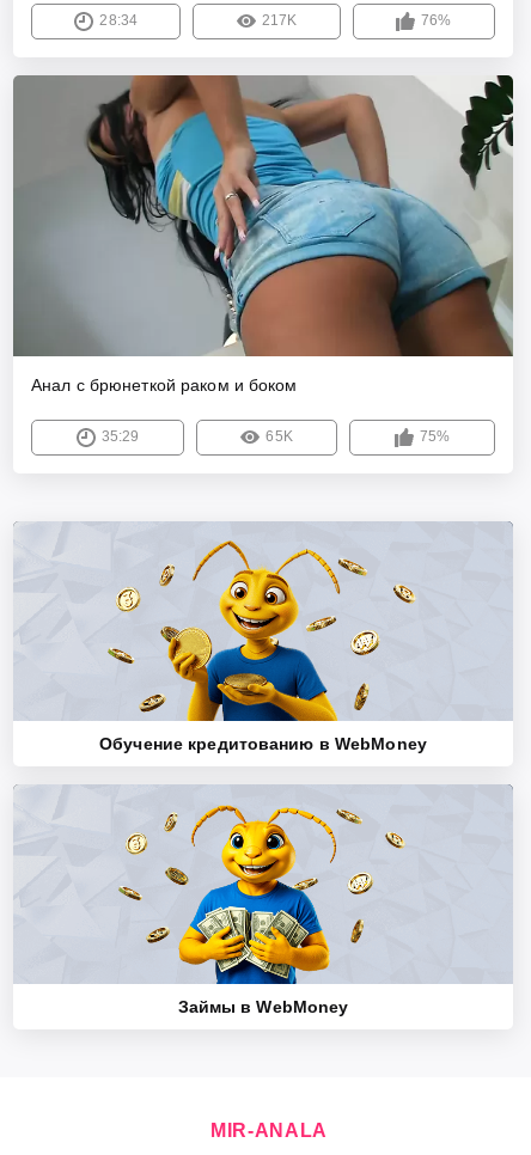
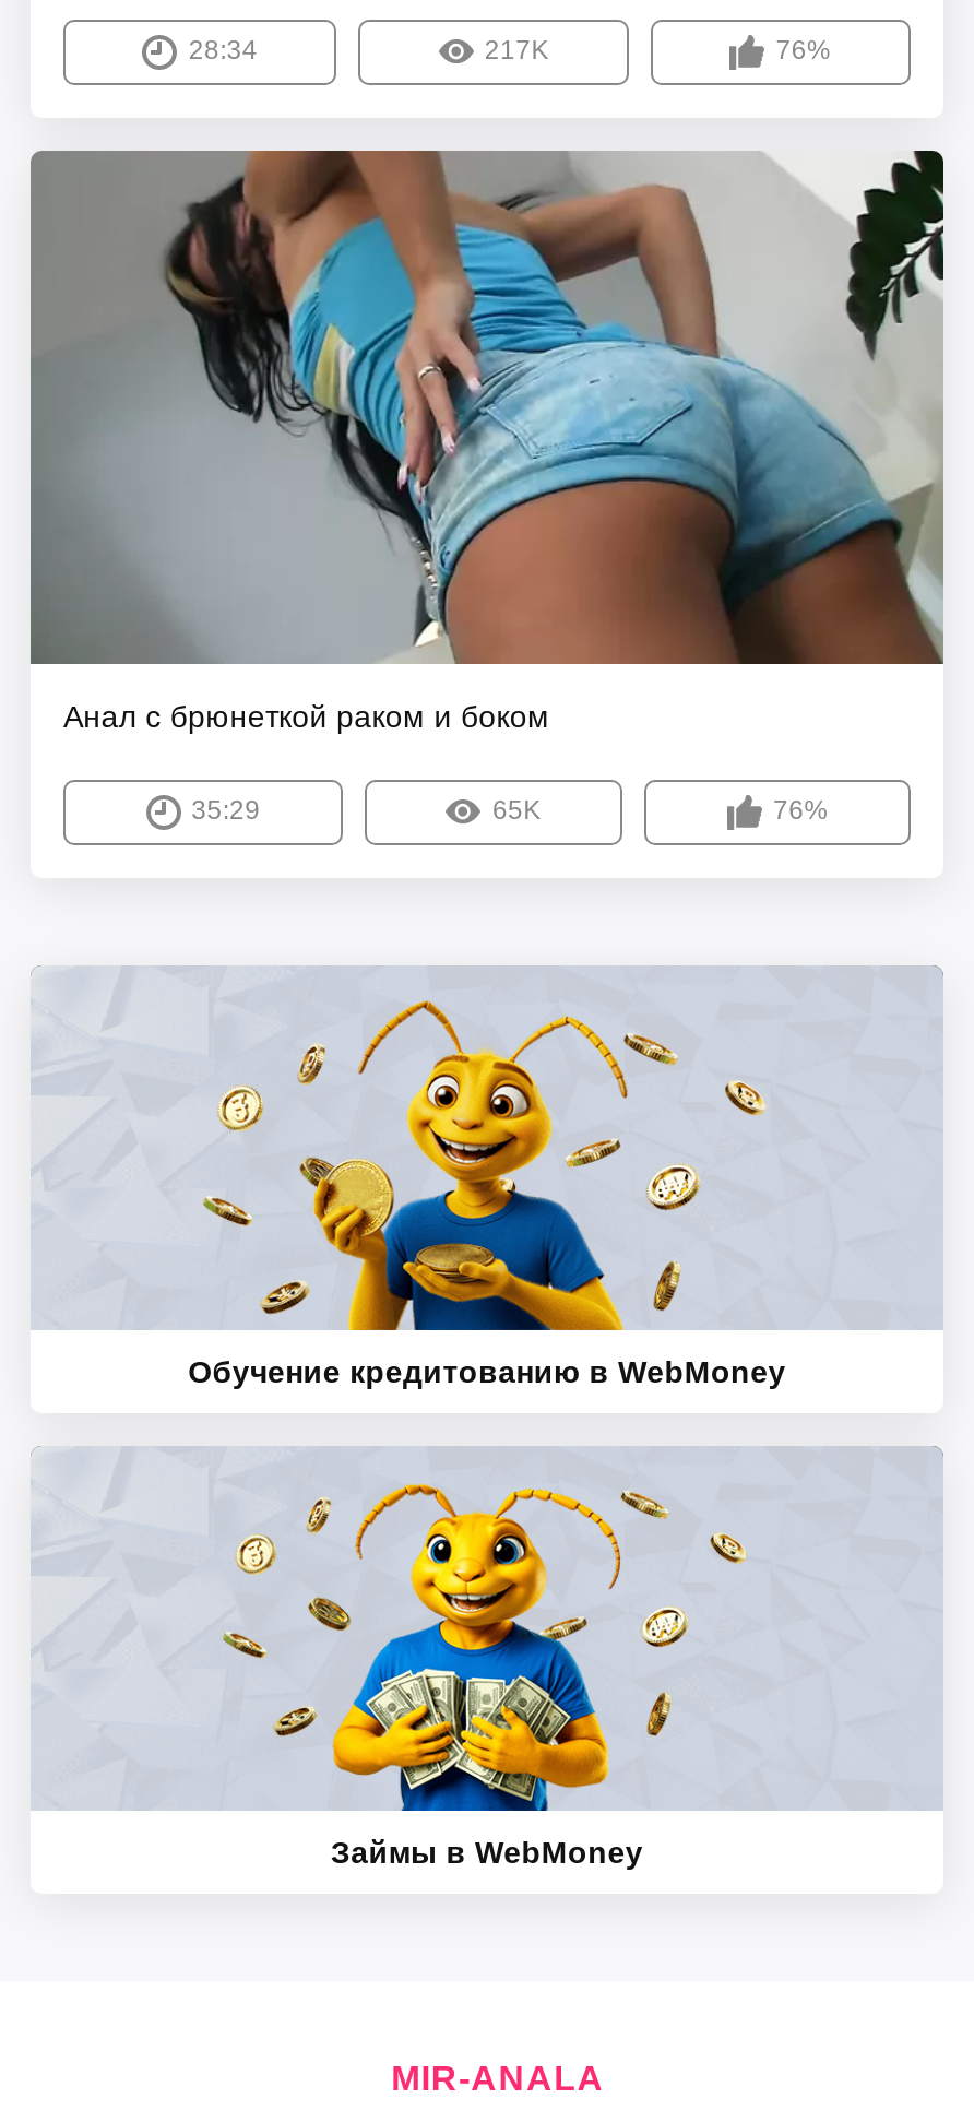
[420,428,450,445] 75% -> [773,795,829,826] 76%

